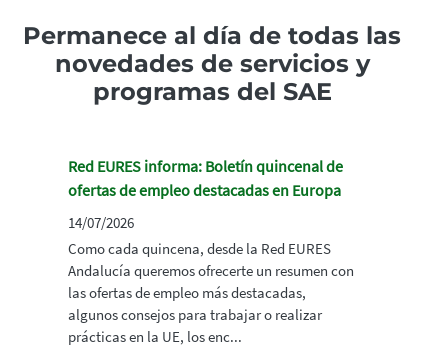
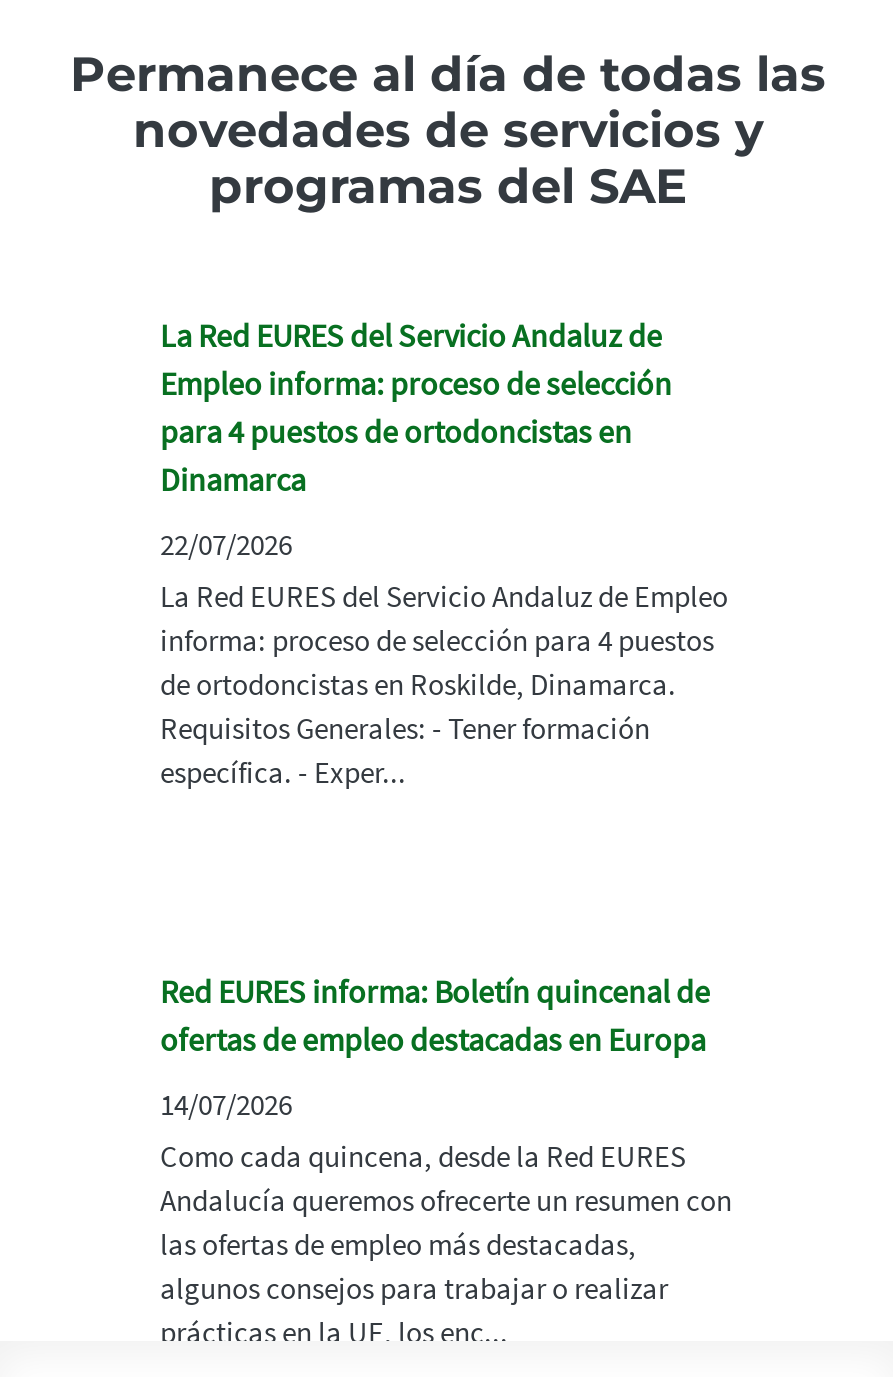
none -> [160,315,728,791] La Red EURES del Servicio Andaluz de | Empleo informa: proceso de selección | para 4 puestos de ortodoncistas en | Dinamarca | 22/07/2026 | La Red EURES del Servicio Andaluz de Empleo | informa: proceso de selección para 4 puestos | de ortodoncistas en Roskilde, Dinamarca. | Requisitos Generales: - Tener formación | específica. - Exper...

